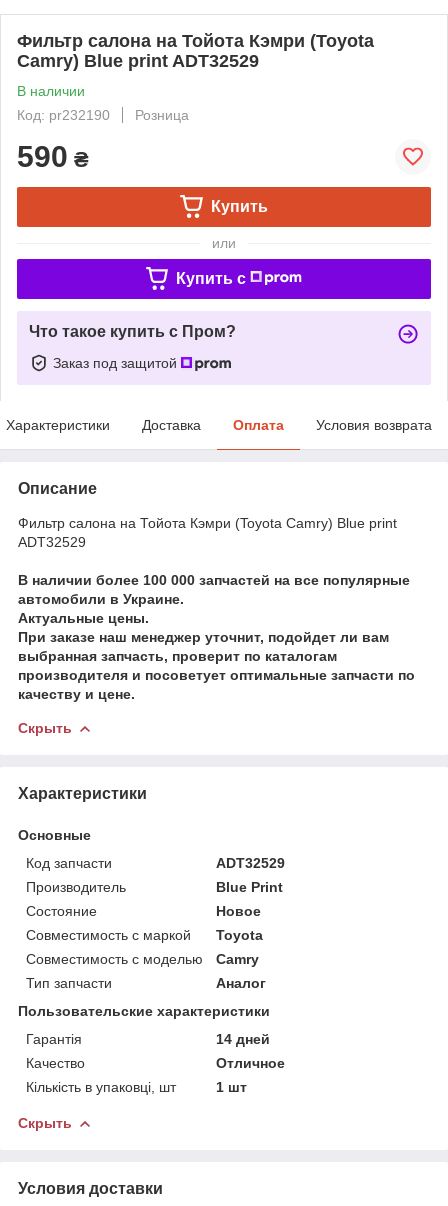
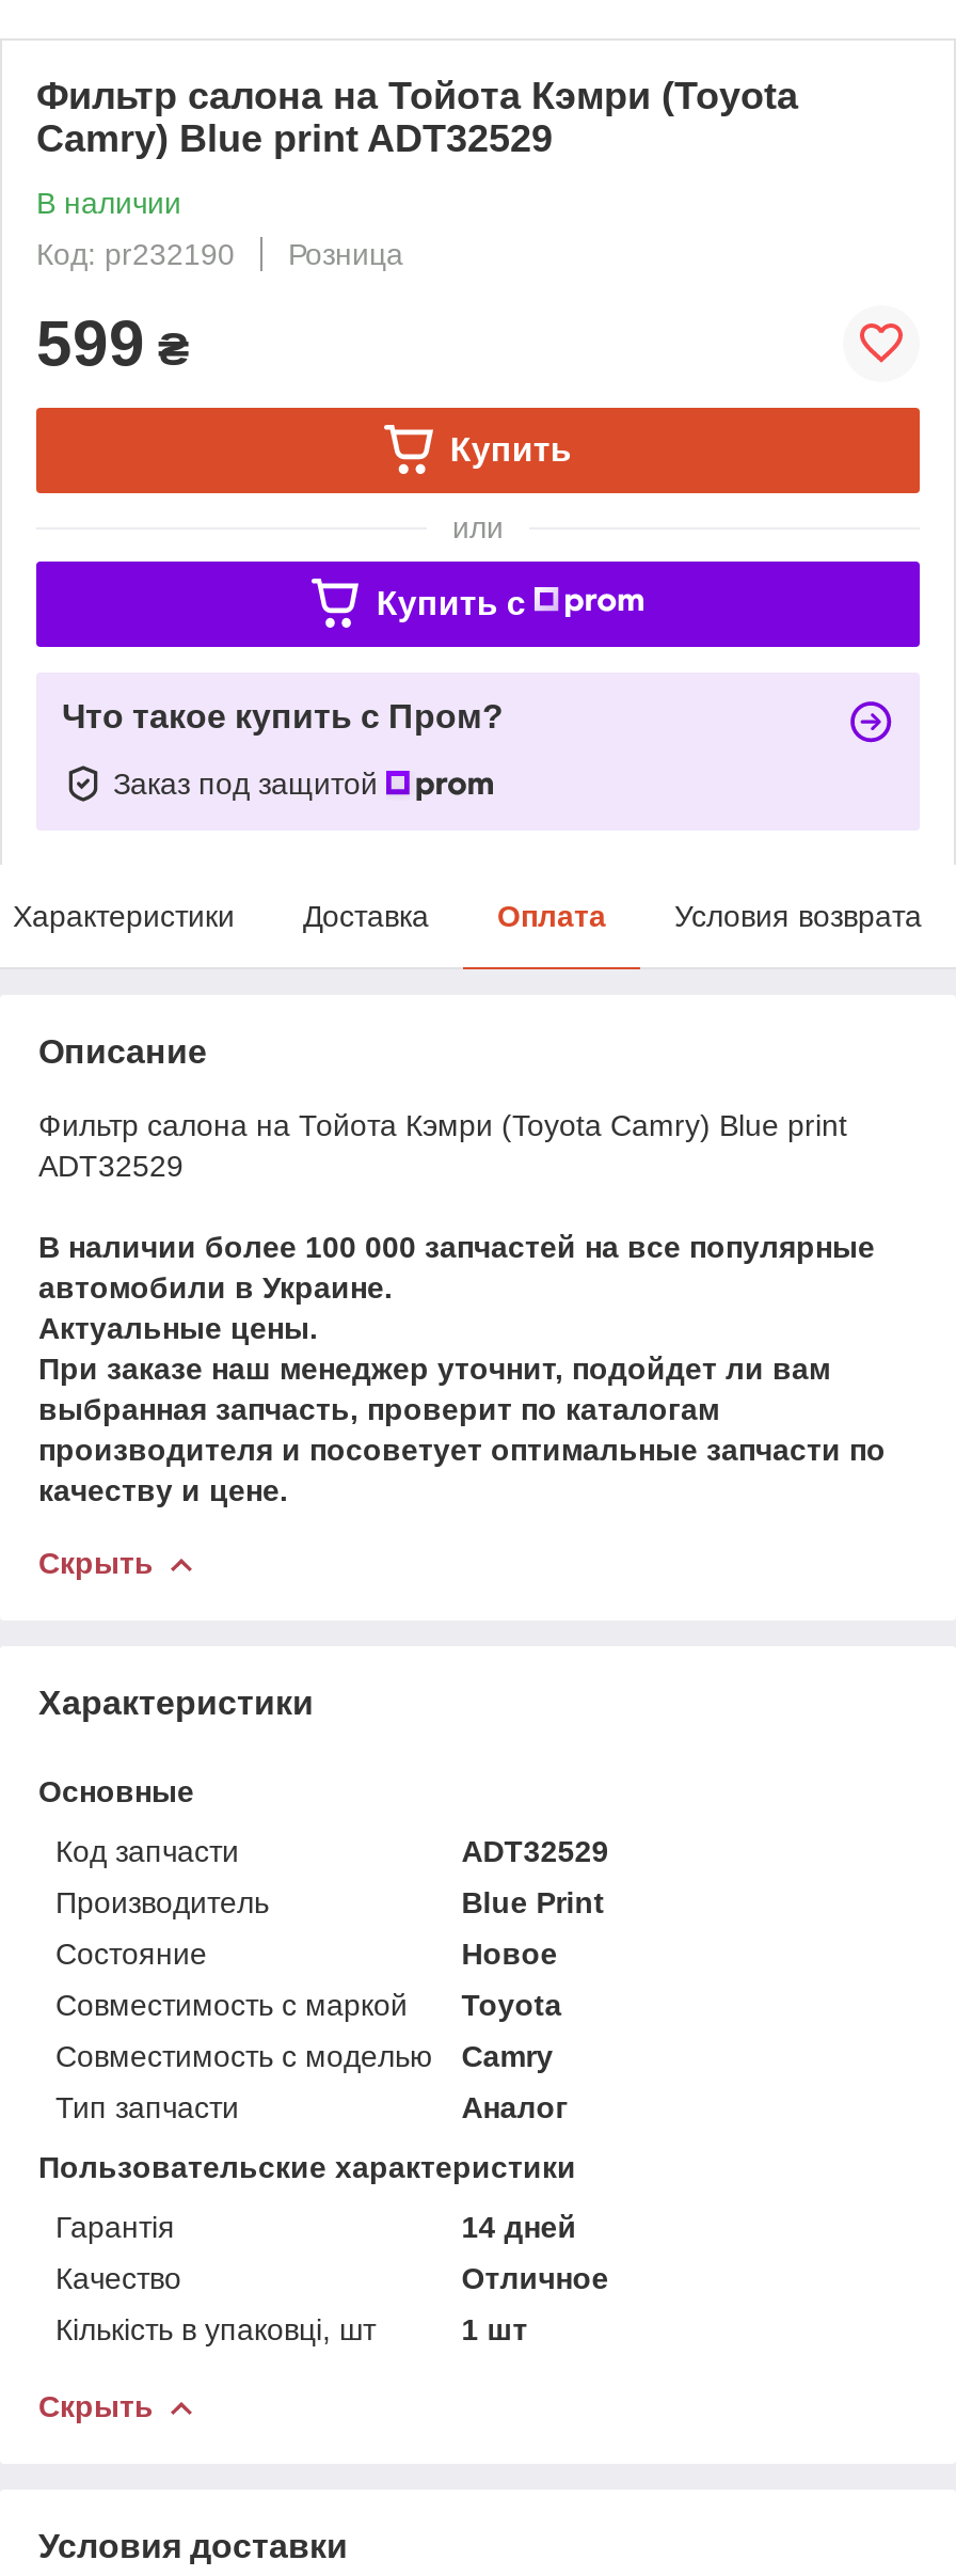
[17,140,89,173] 590 ₴ -> [36,307,190,377] 599 ₴

